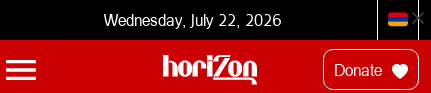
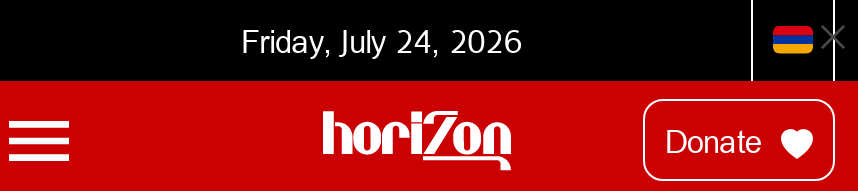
[104,9,281,28] Wednesday, July 22, 2026 -> [241,20,521,58] Friday, July 24, 2026

